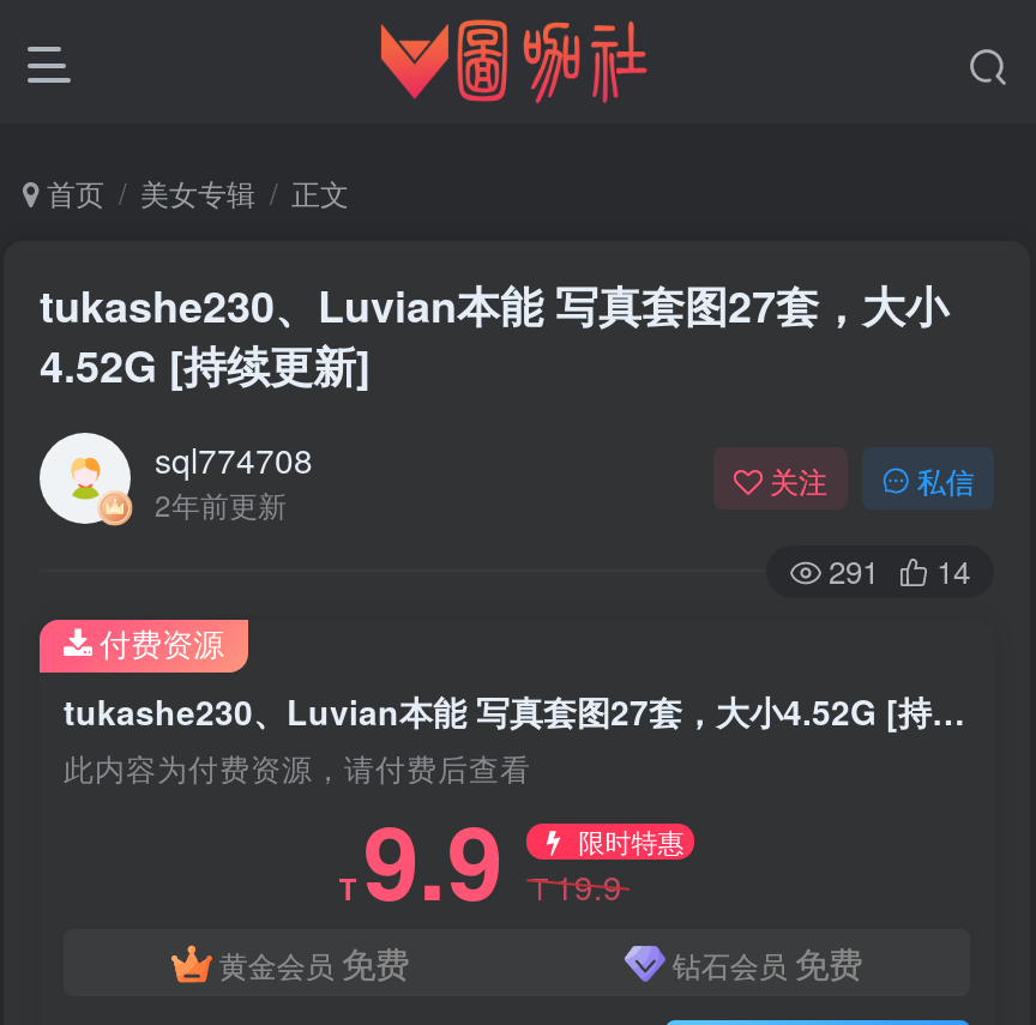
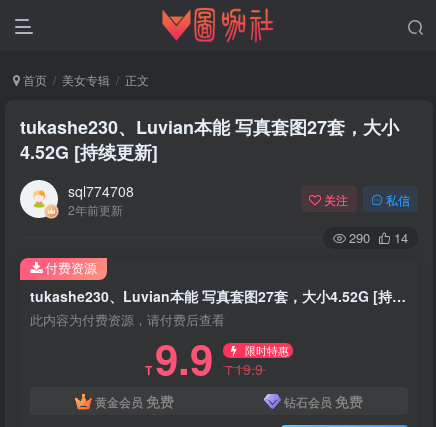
[829,548,970,593] 291 14 -> [349,228,408,247] 290 14

